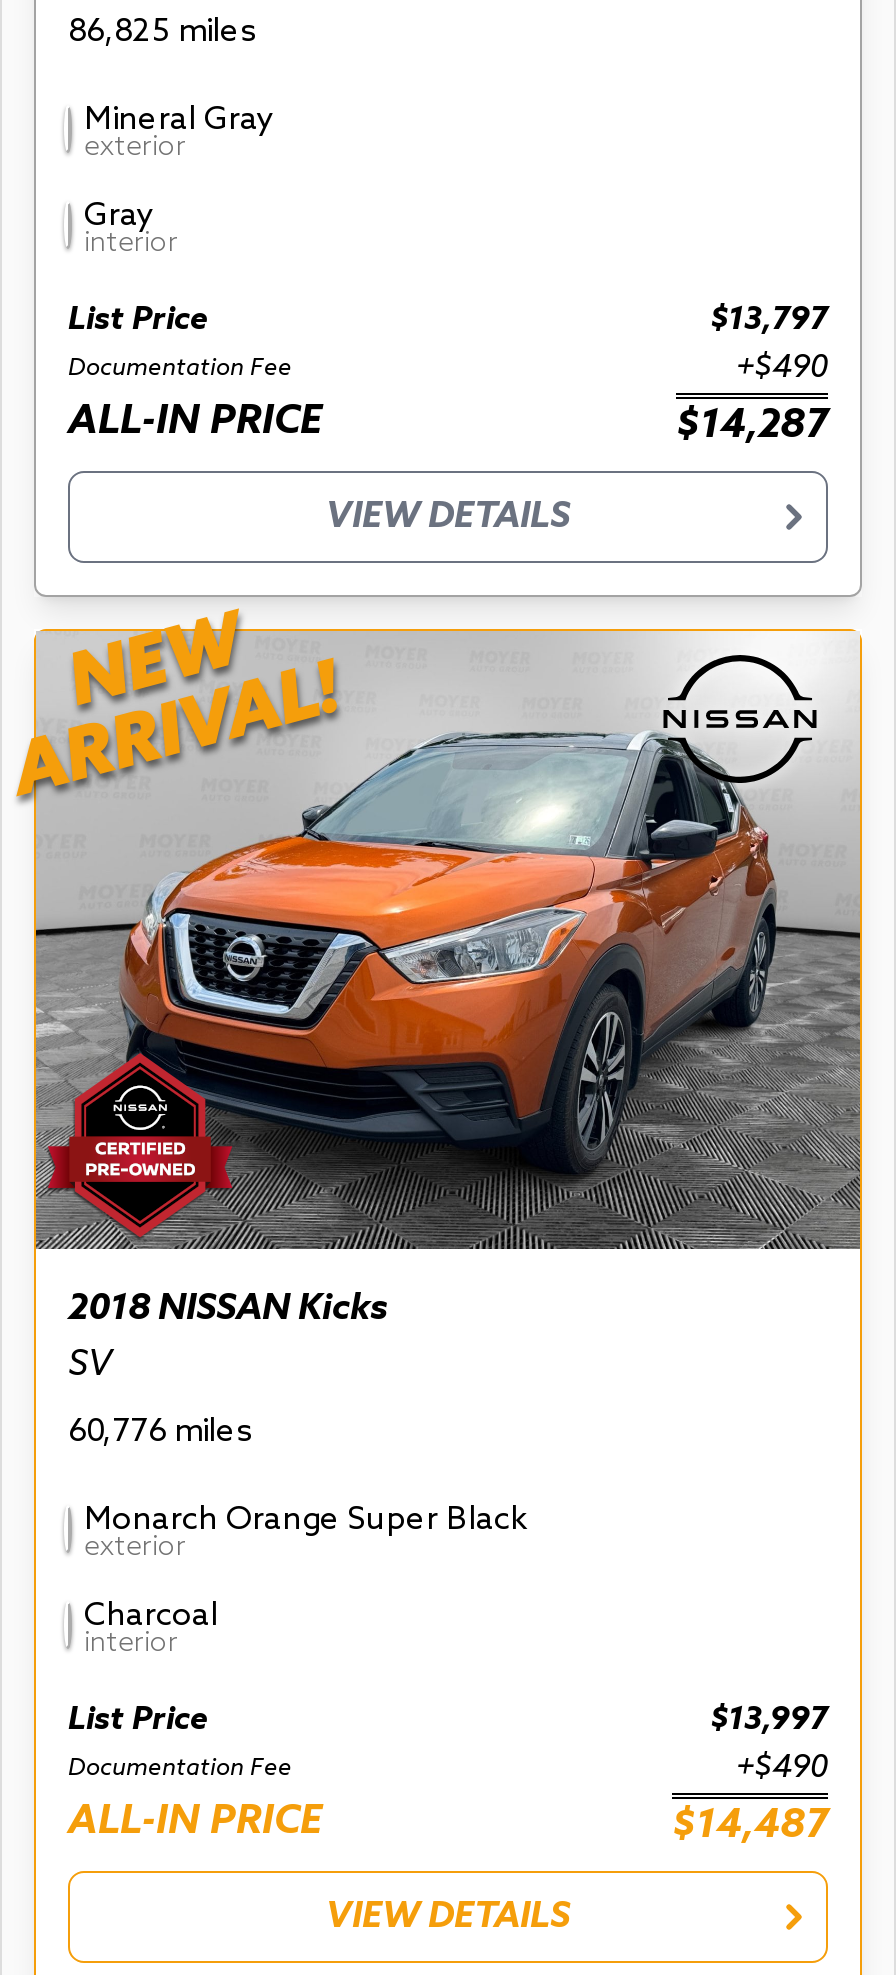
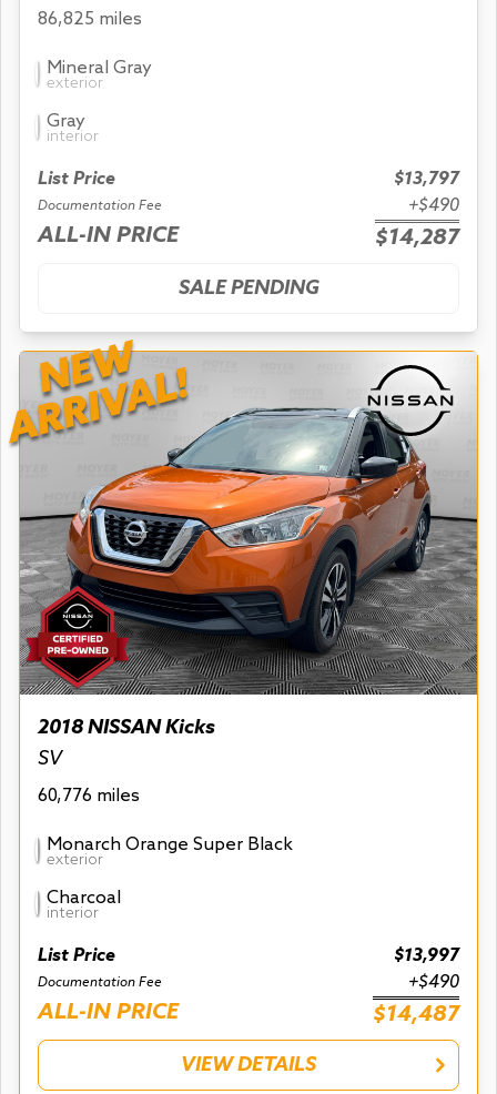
[326,494,570,538] VIEW DETAILS -> [178,276,319,300] SALE PENDING

